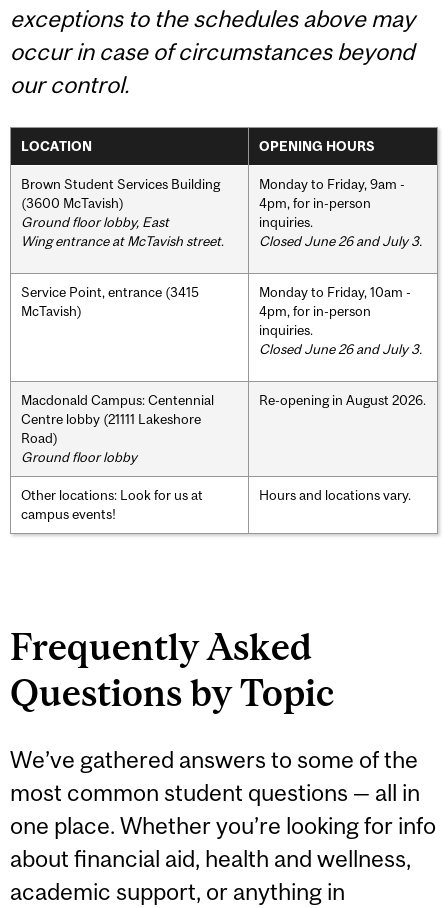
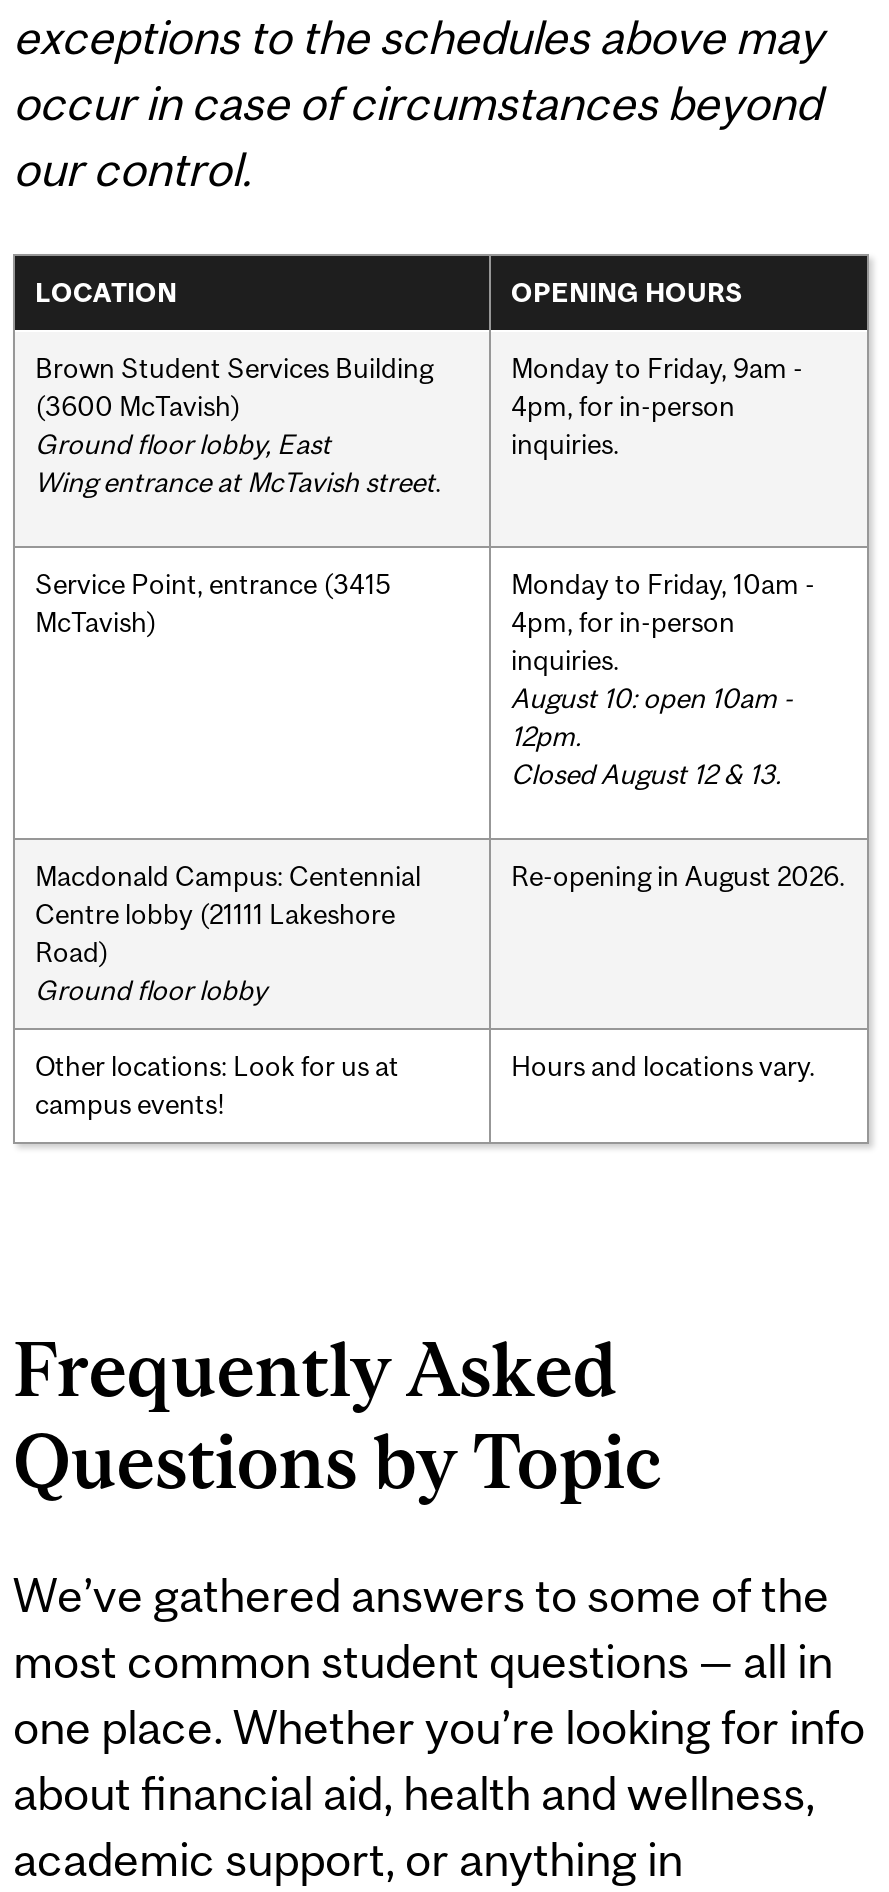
[259,233,422,249] Closed June 26 and July 3. -> none
[259,341,422,357] Closed June 26 and July 3. -> [511,681,793,789] August 10: open 10am - | 12pm. | Closed August 12 & 13.

